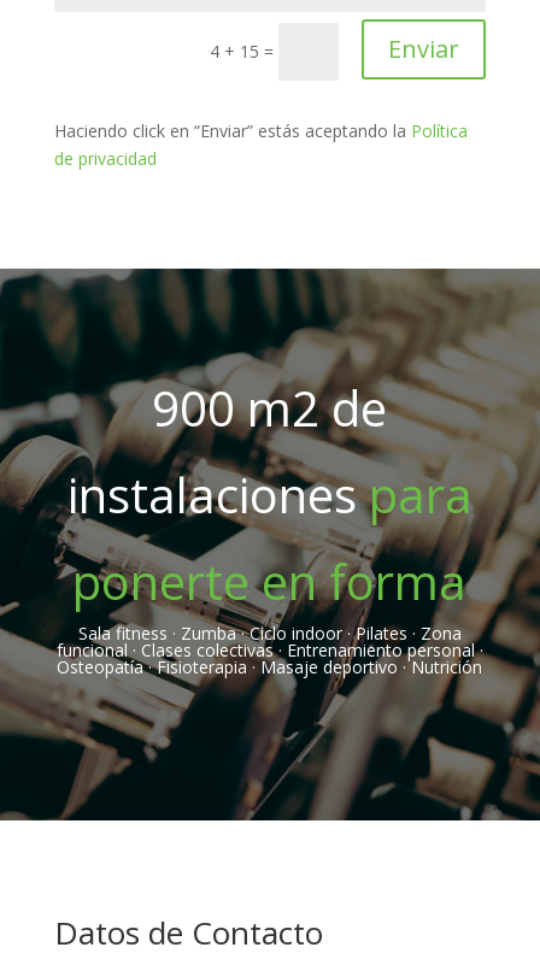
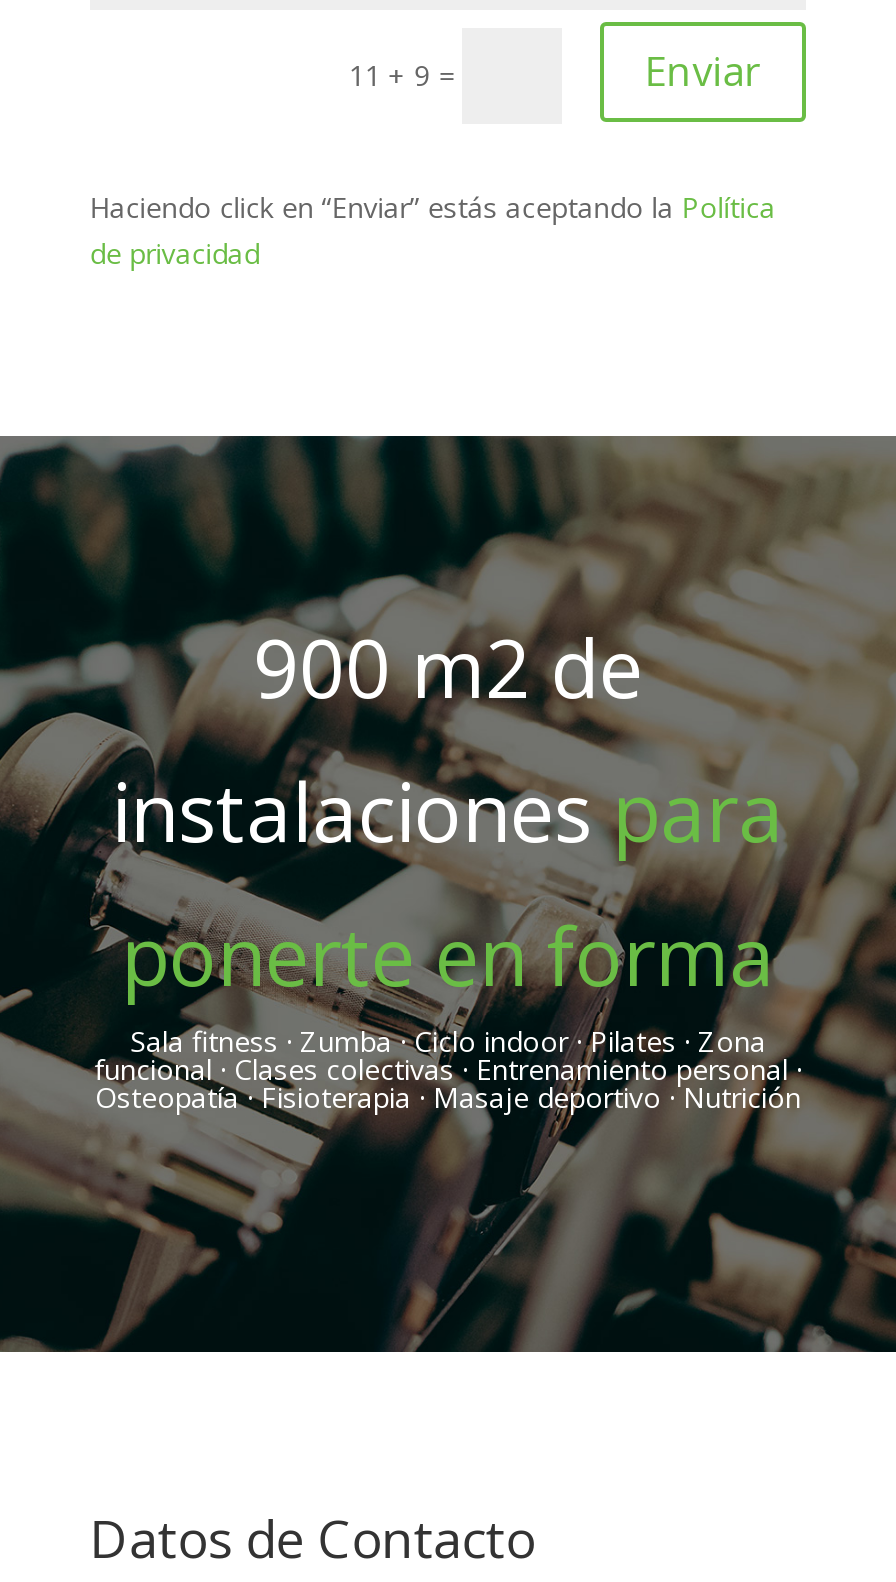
[210,39,279,62] 4 + 15 = -> [348,55,462,93] 11 + 9 =

